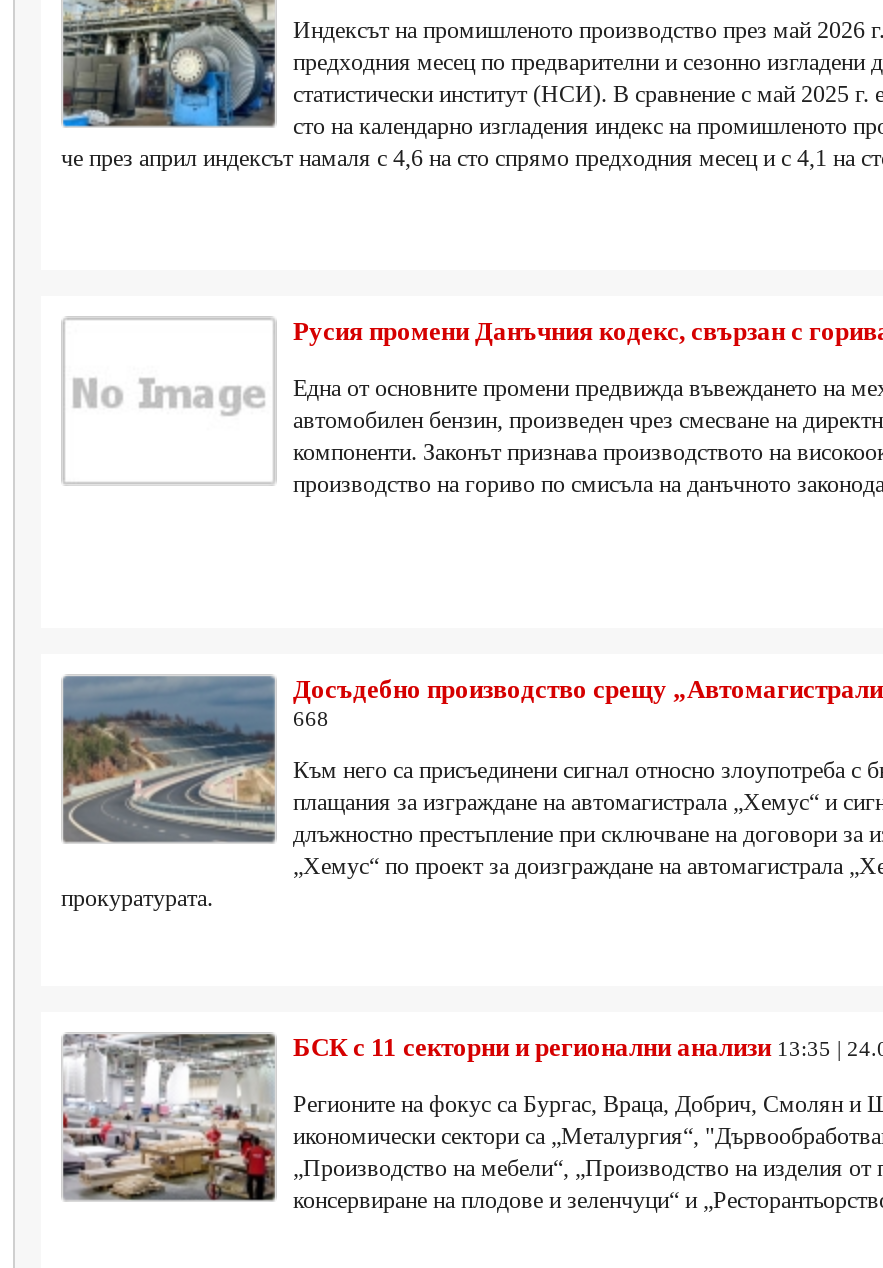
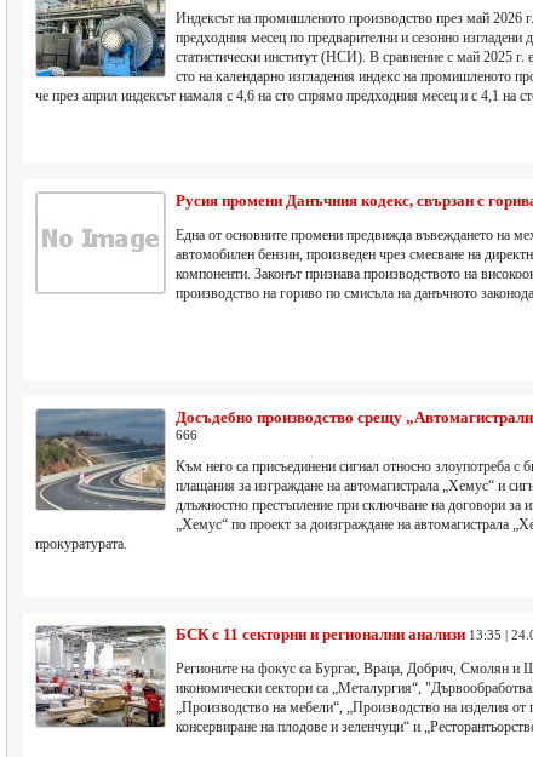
[293,706,329,730] 668 -> [176,428,197,442] 666

